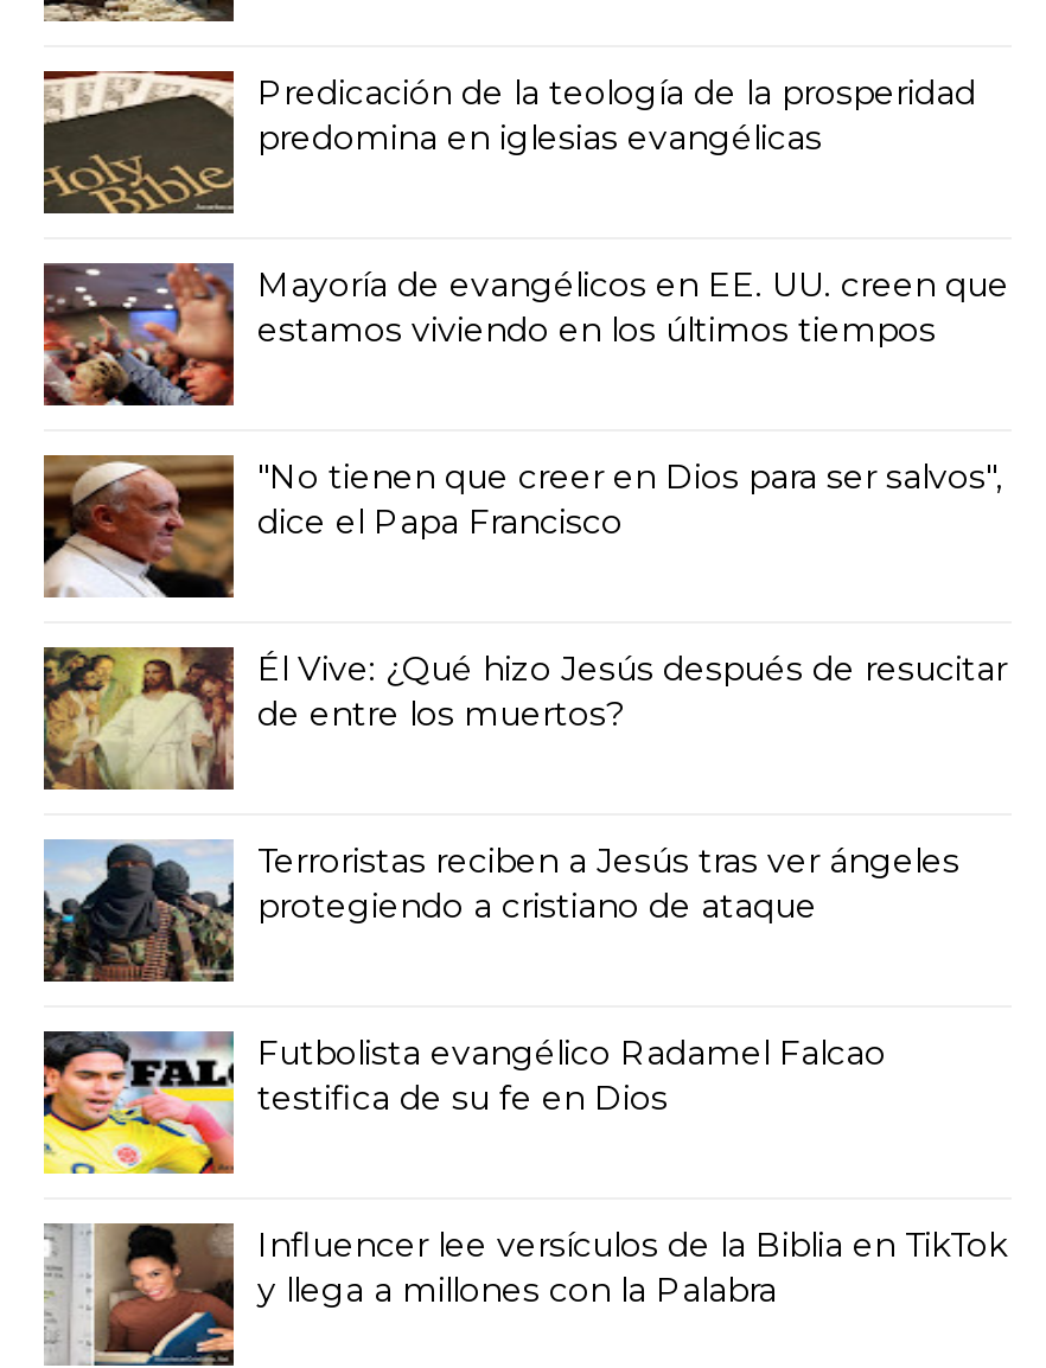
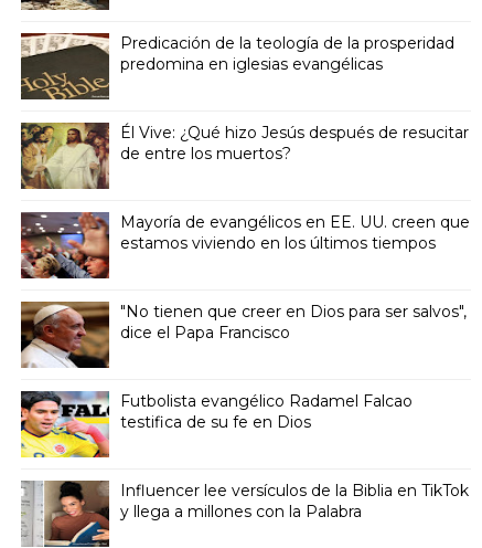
moved [39,261,1009,542] -> [19,211,470,342]: [image] | Mayoría de evangélicos en EE. UU. creen que | estamos viviendo en los últimos tiempos | "No tienen que creer en Dios para ser salvos", | dice el Papa Francisco
moved [42,645,1007,792] -> [21,122,469,190]: [image] | Él Vive: ¿Qué hizo Jesús después de resucitar | de entre los muertos?
[44,839,959,984] [image] | Terroristas reciben a Jesús tras ver ángeles | protegiendo a cristiano de ataque -> none

